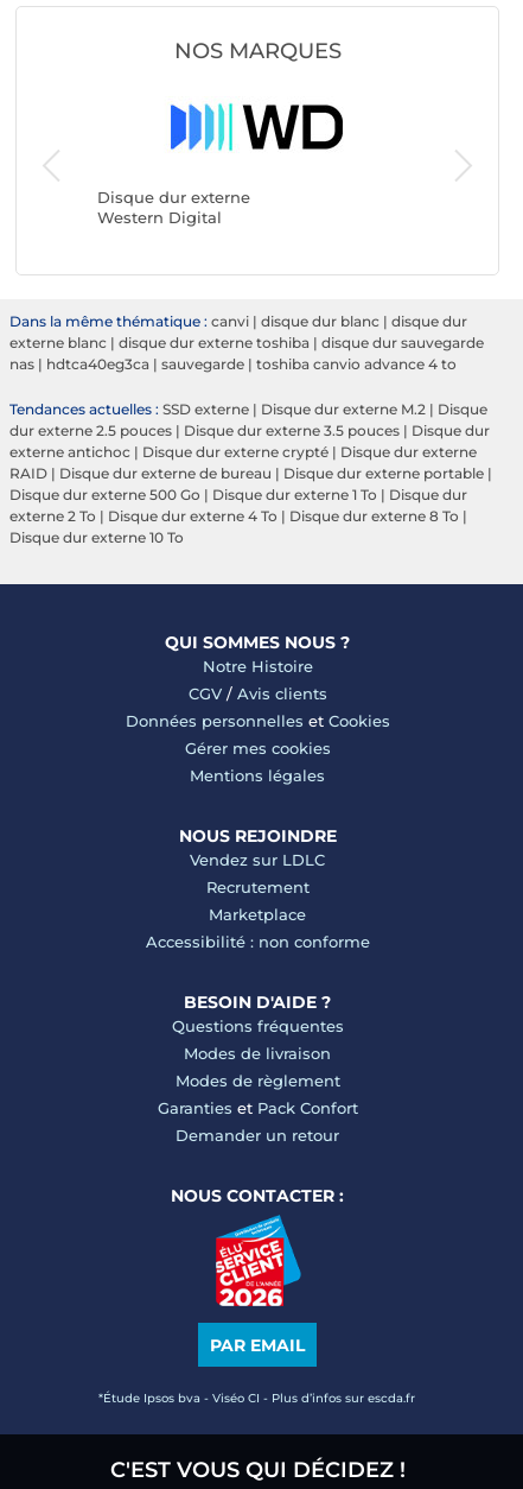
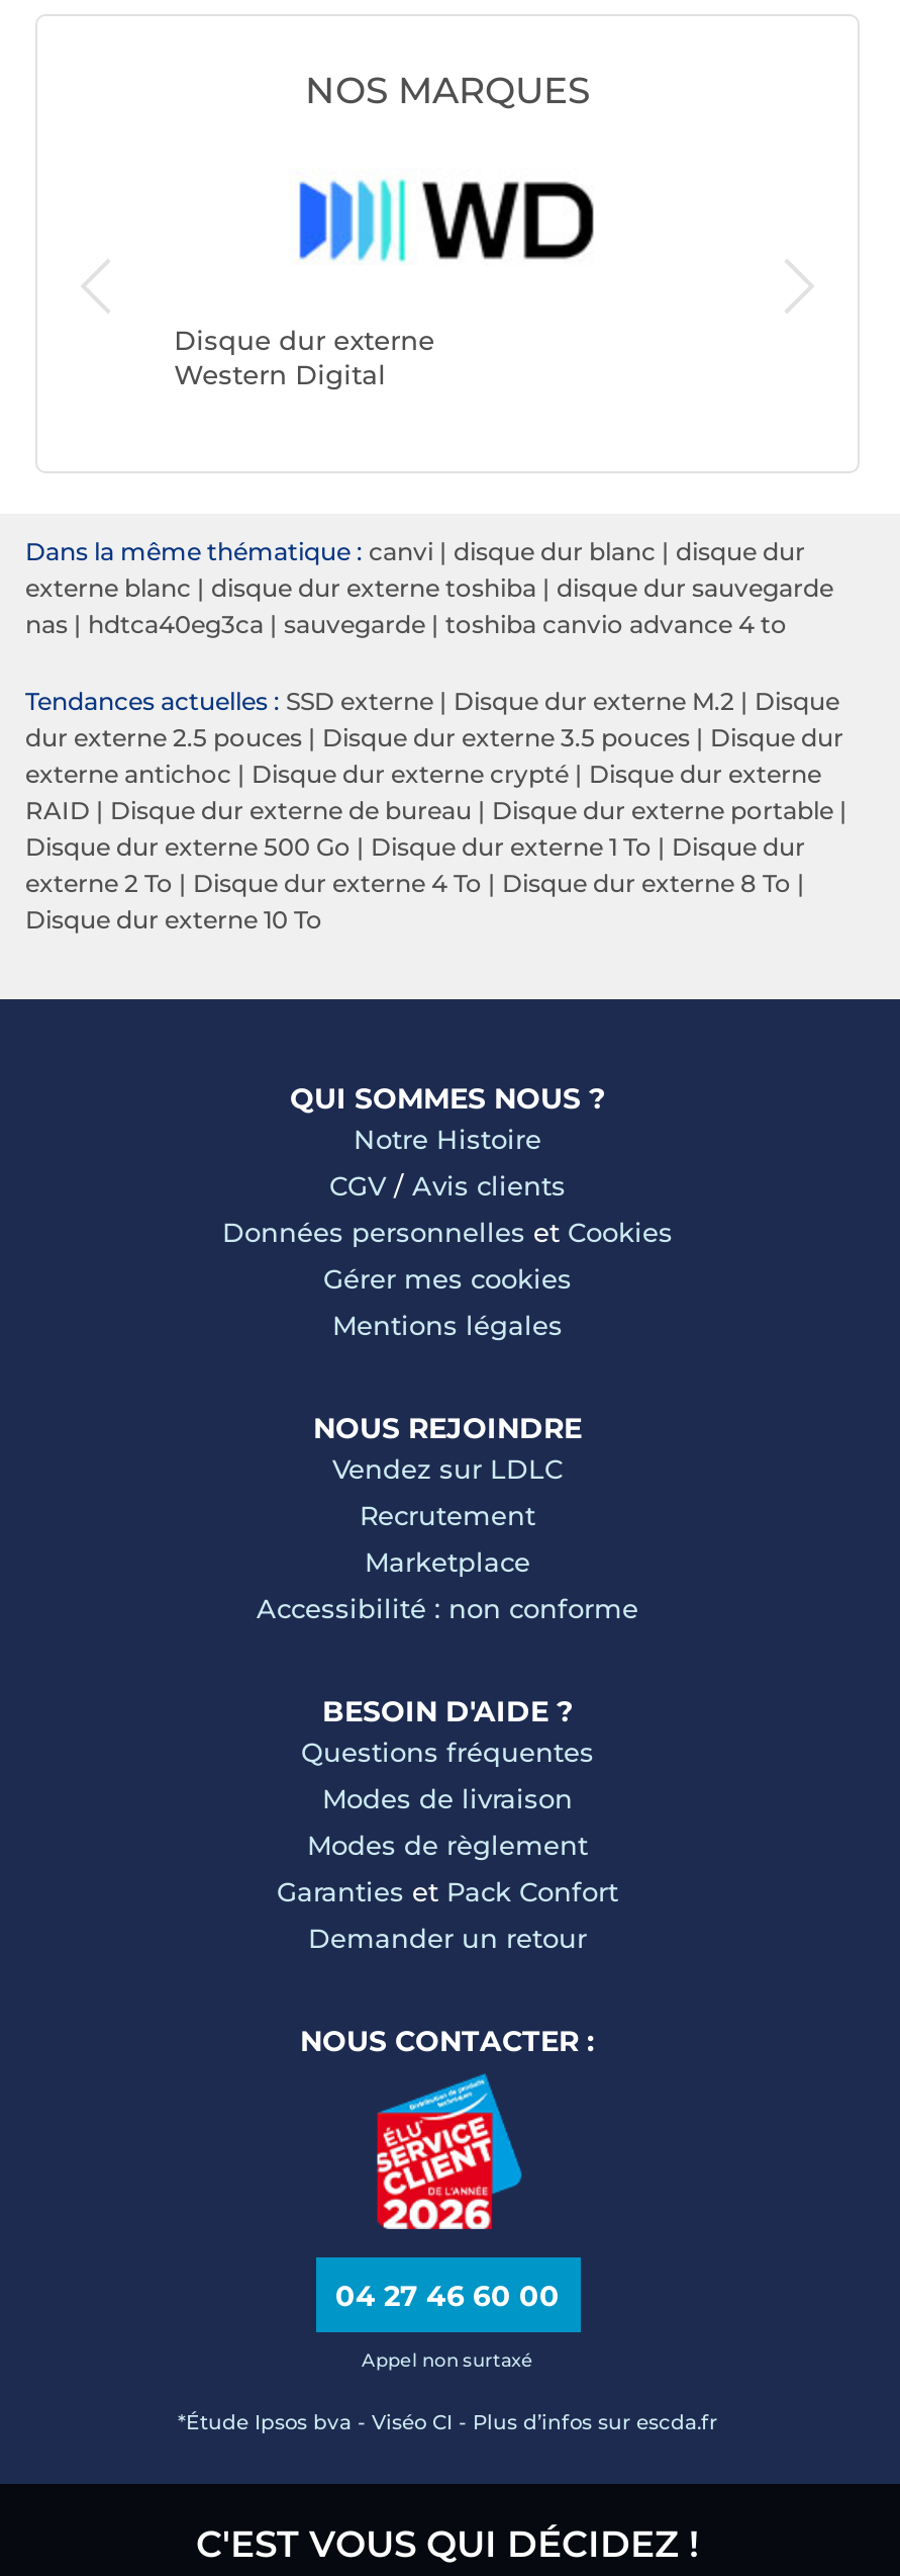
[210,1335,305,1356] PAR EMAIL -> [335,2277,560,2370] 04 27 46 60 00 | Appel non surtaxé

